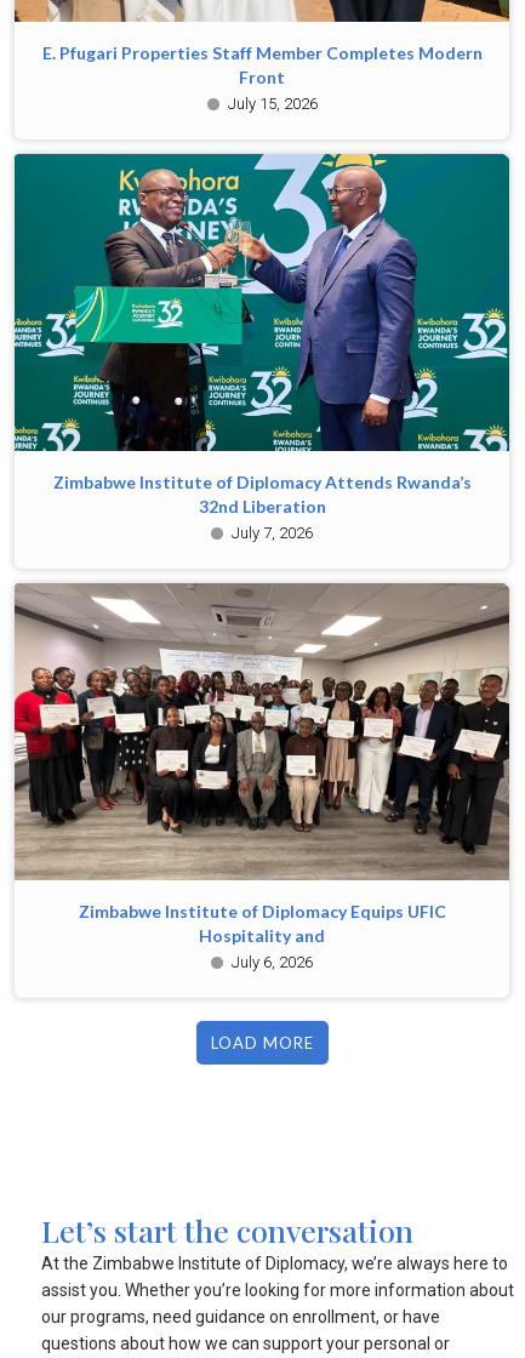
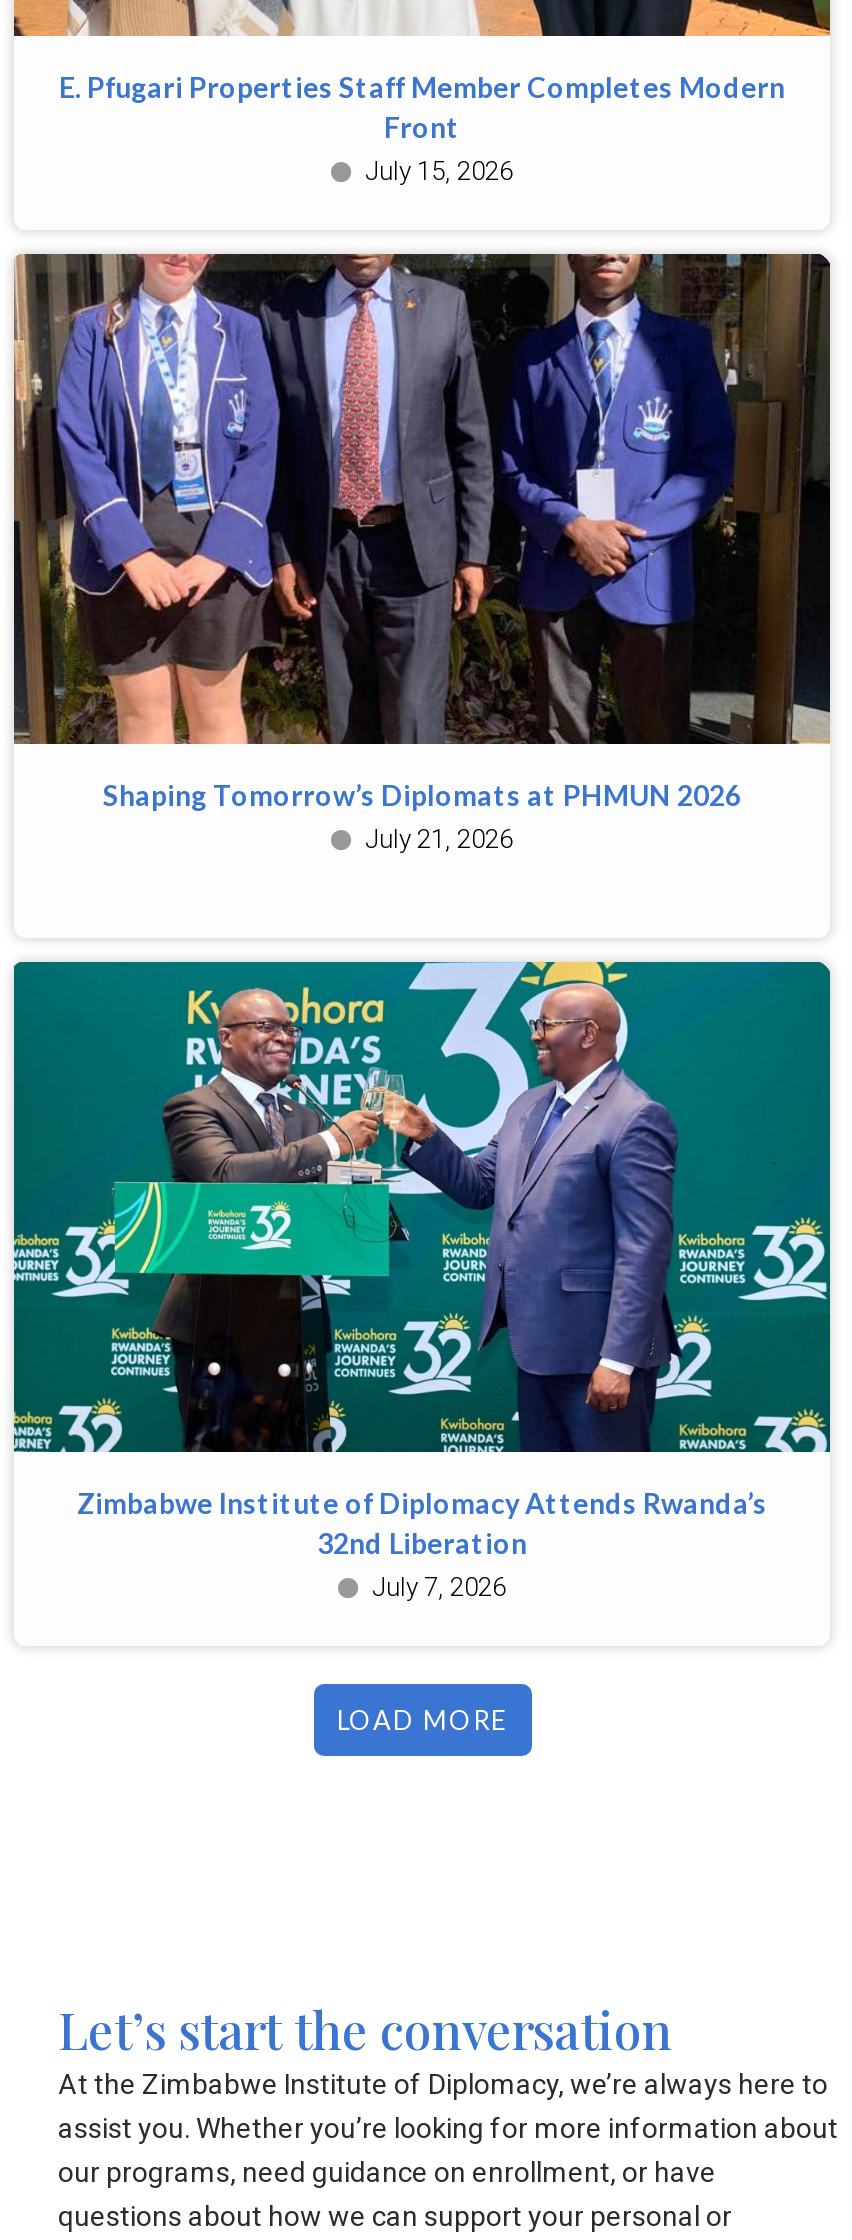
none -> [12,252,830,854] [image] | Shaping Tomorrow’s Diplomats at PHMUN 2026 | July 21, 2026
moved [12,153,510,542] -> [10,960,832,1602]: [image] | Zimbabwe Institute of Diplomacy Attends Rwanda’s | 32nd Liberation | July 7, 2026
[13,582,510,971] [image] | Zimbabwe Institute of Diplomacy Equips UFIC | Hospitality and | July 6, 2026 -> none

